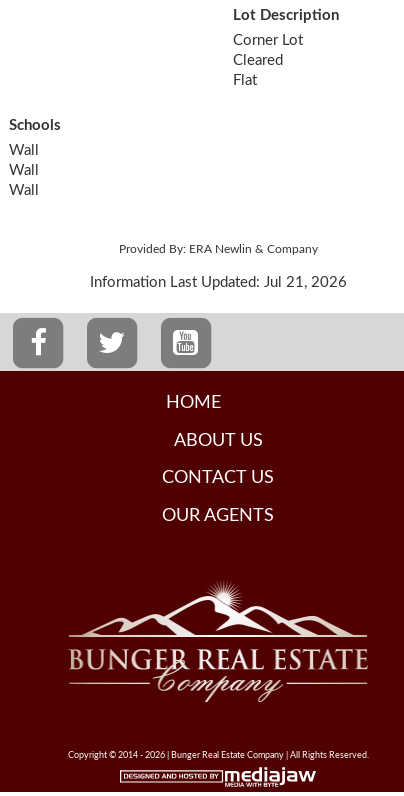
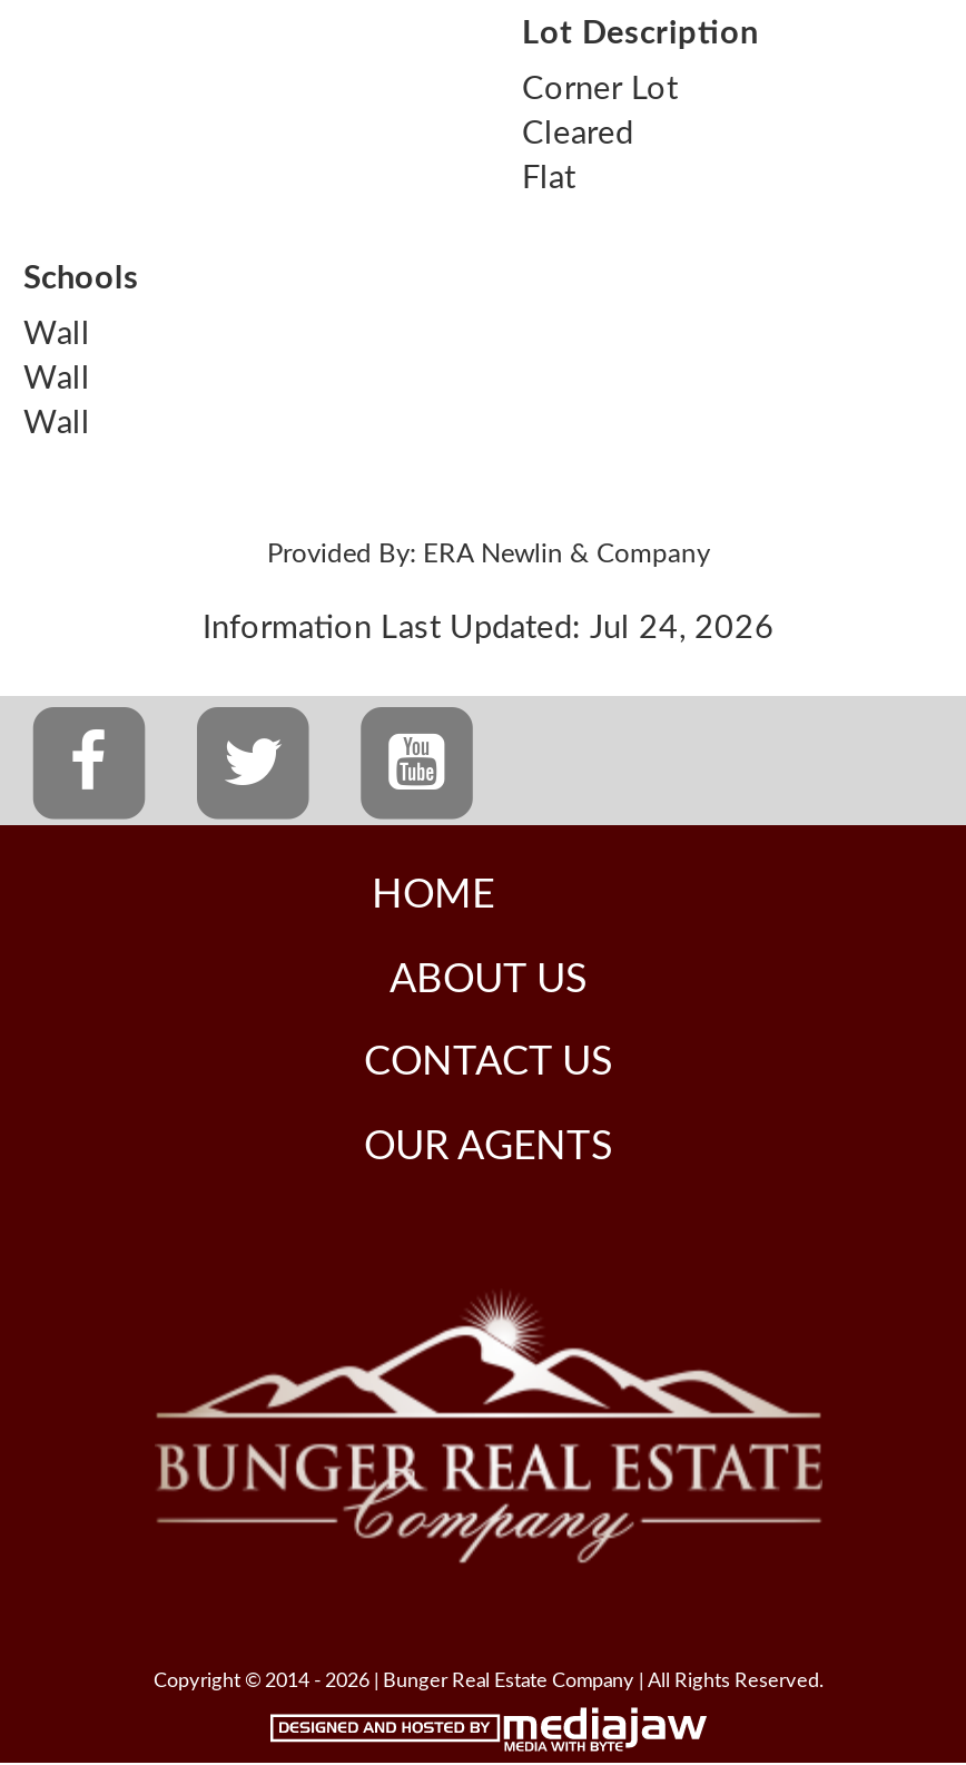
[89,275,346,290] Information Last Updated: Jul 21, 2026 -> [203,611,775,645] Information Last Updated: Jul 24, 2026

